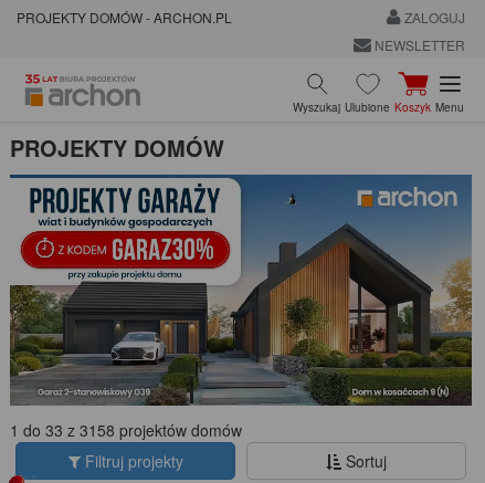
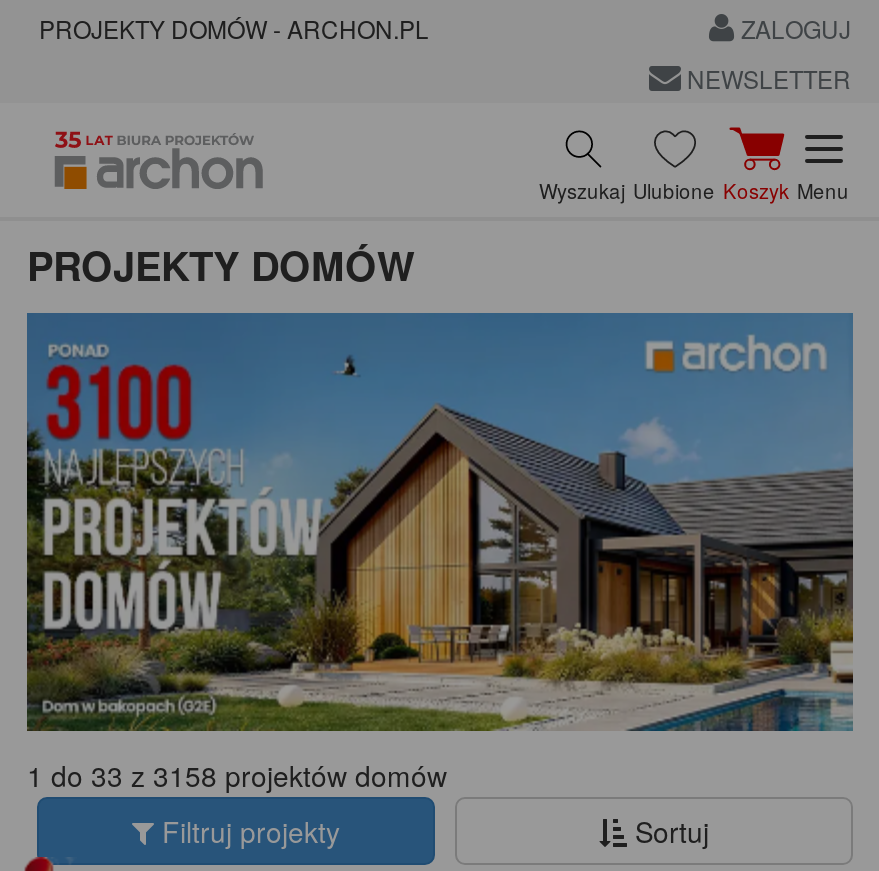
[9,174,473,407] [image] -> [25,313,863,733] [image]

